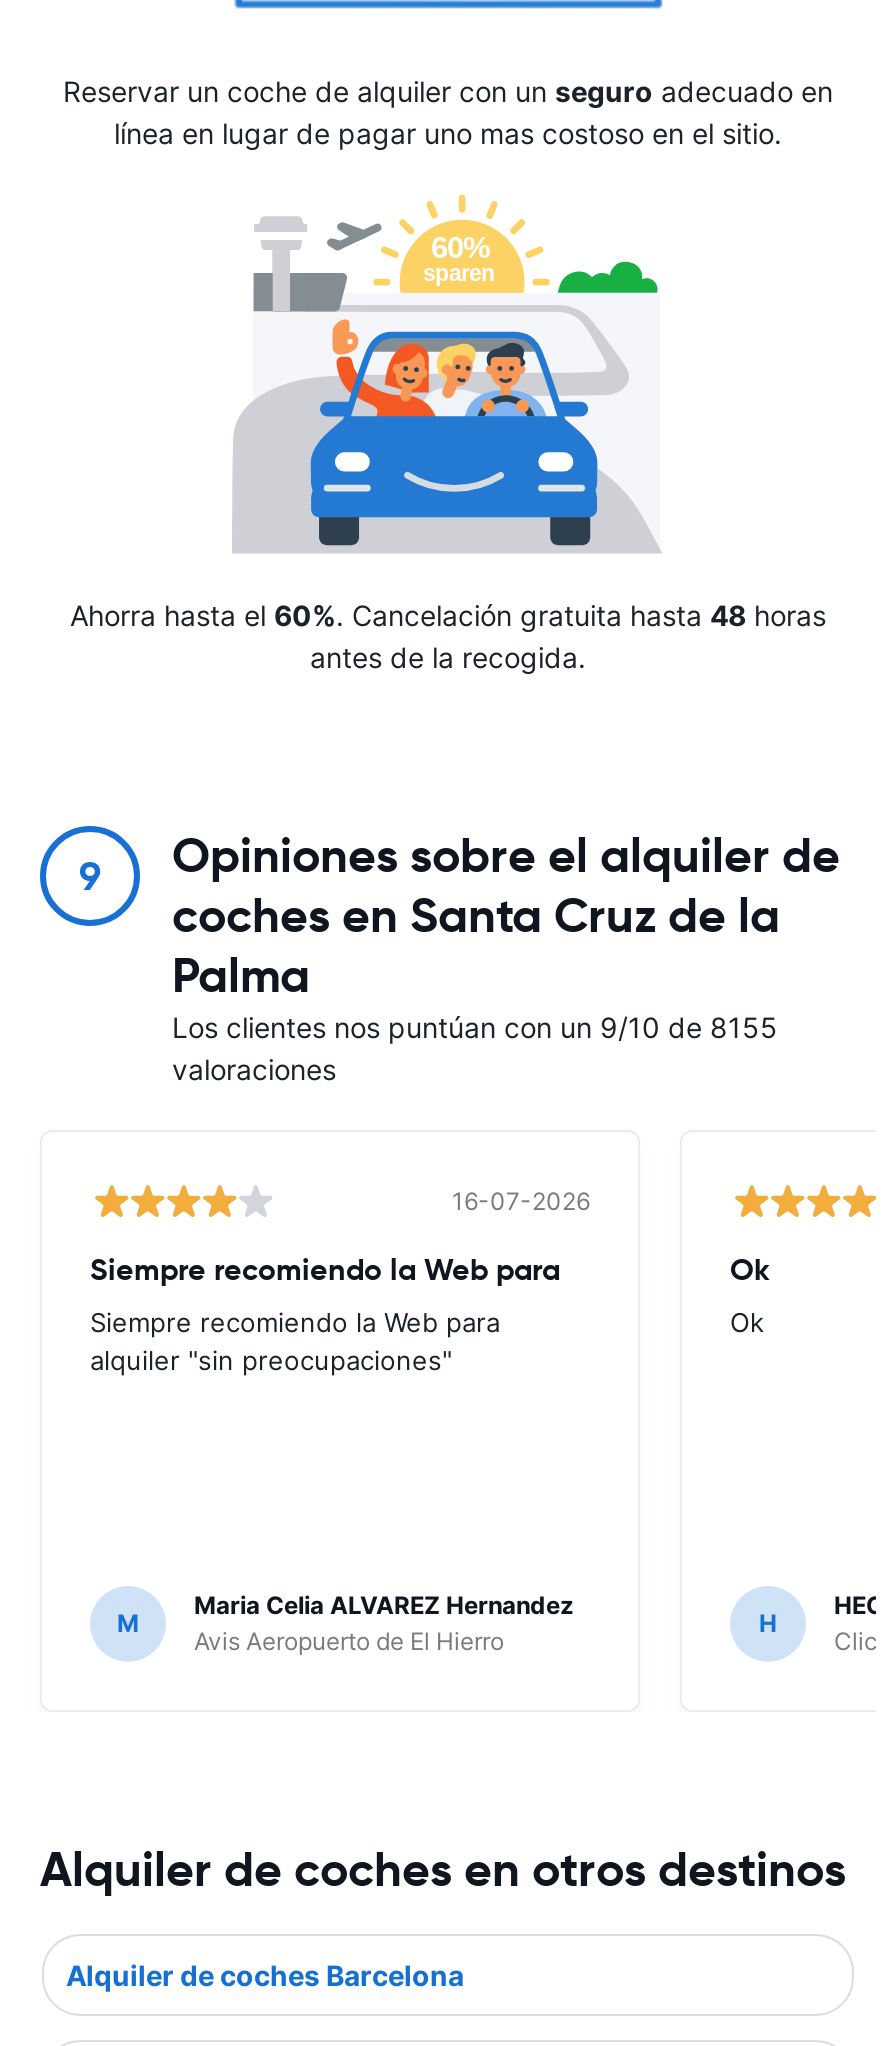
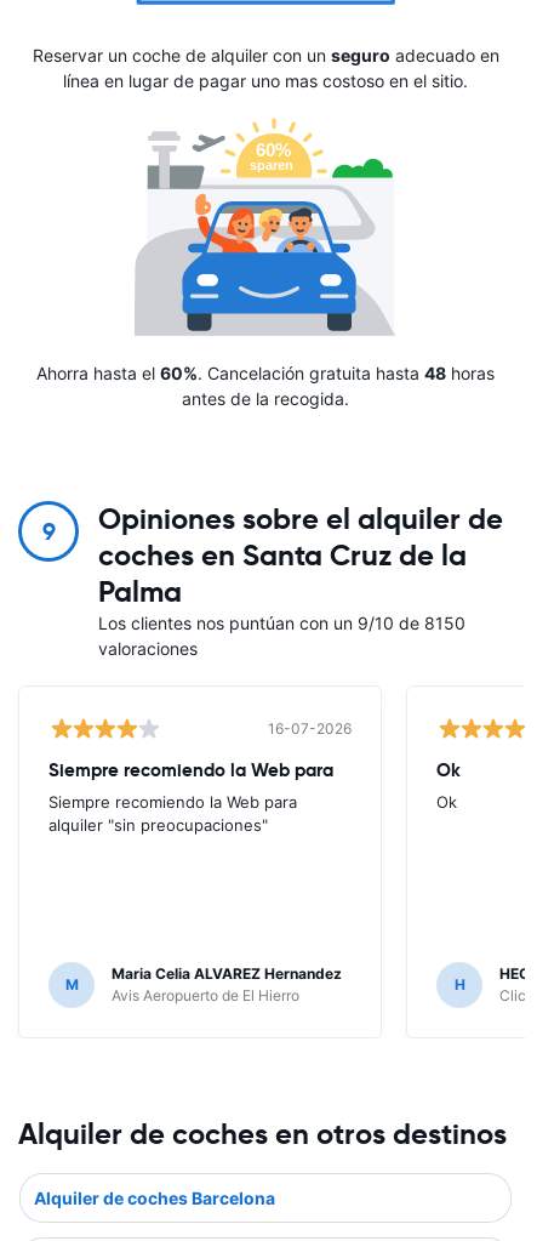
[172,1011,778,1045] Los clientes nos puntúan con un 9/10 de 8155 -> [98,613,465,634] Los clientes nos puntúan con un 9/10 de 8150

